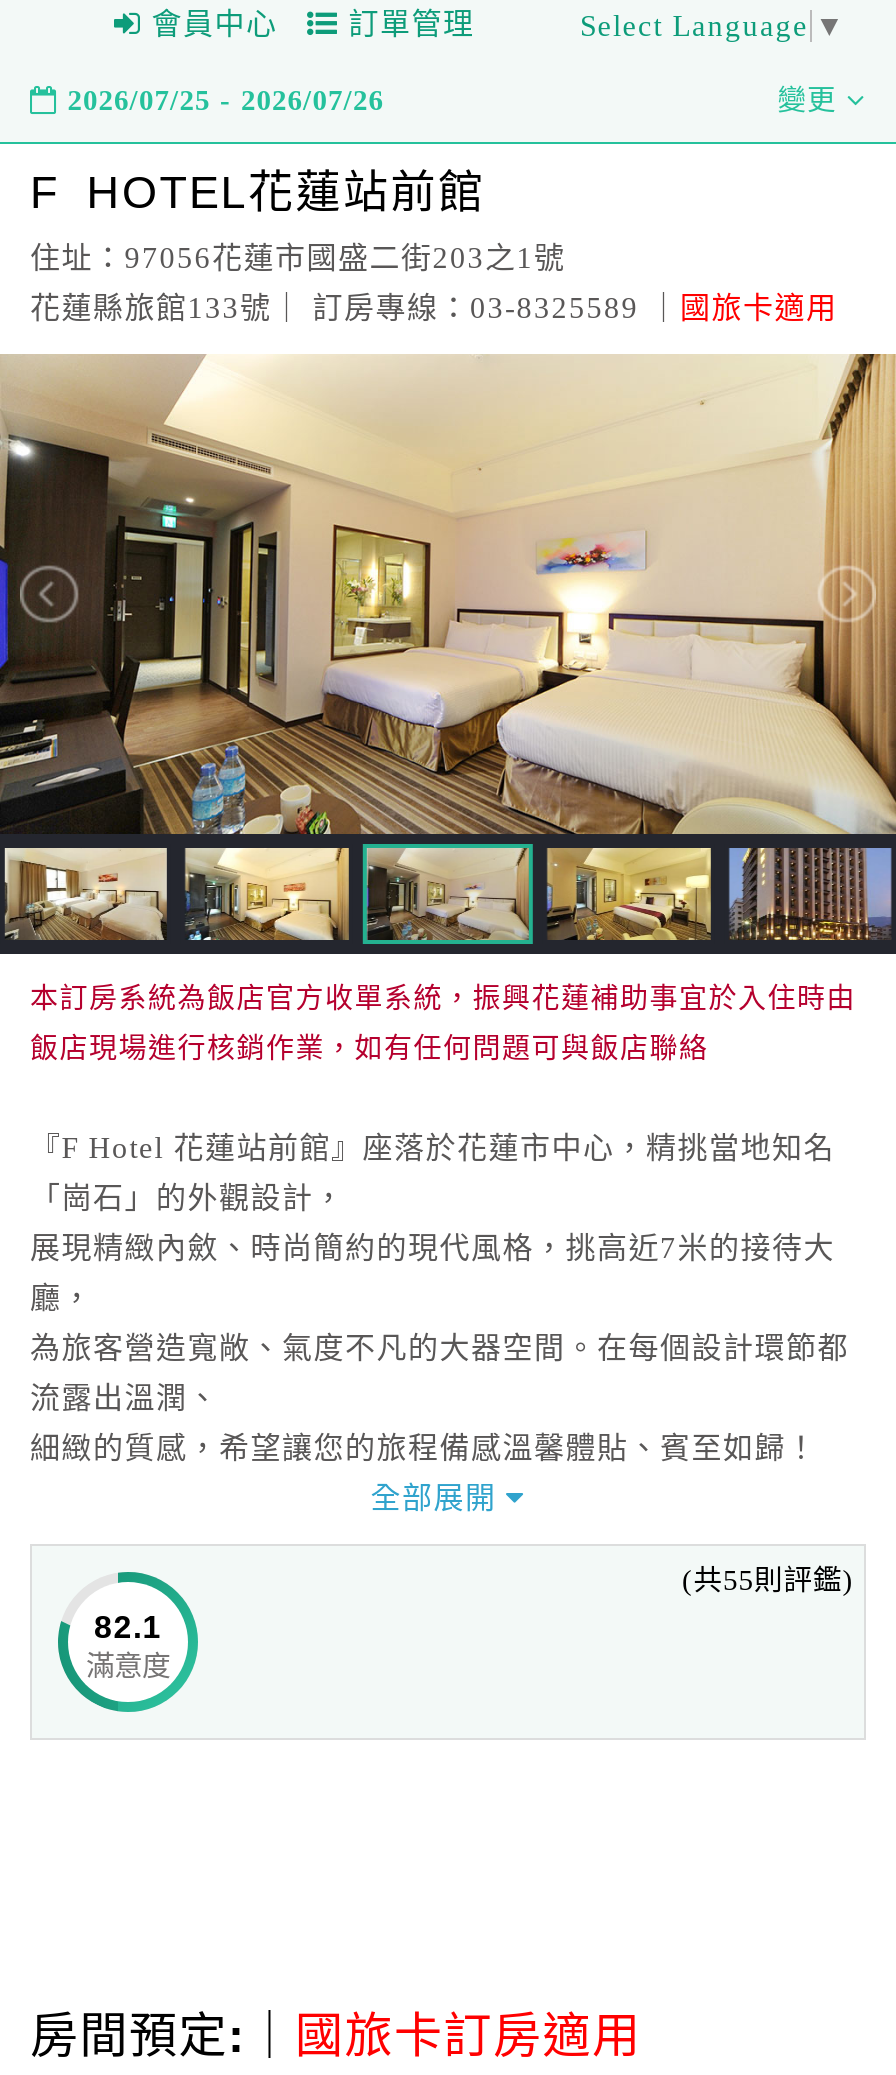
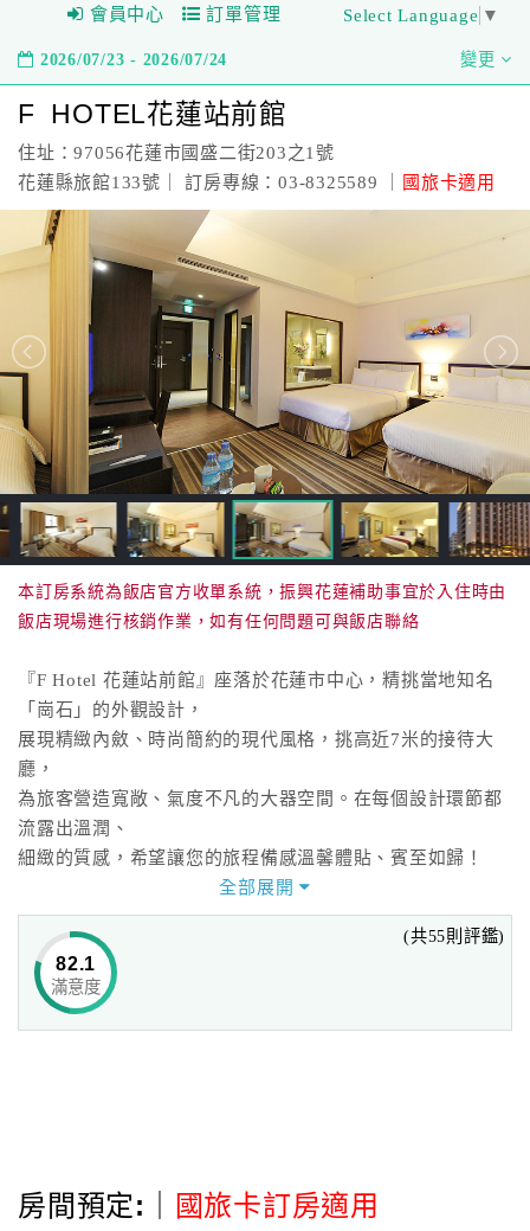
[68,84,384,116] 2026/07/25 - 2026/07/26 -> [40,50,227,69] 2026/07/23 - 2026/07/24
[6,352,890,946] [image] -> [4,210,526,560] [image]

